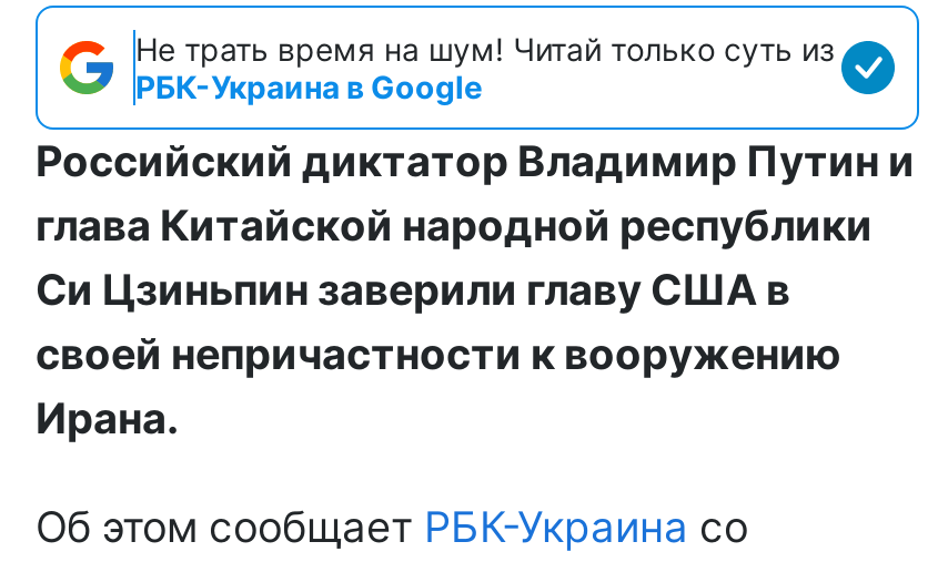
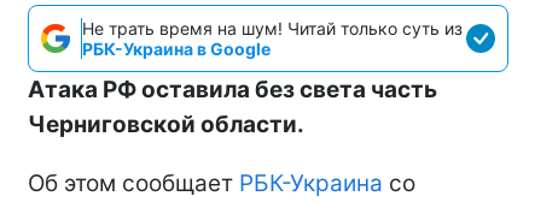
[36,136,915,444] Российский диктатор Владимир Путин и | глава Китайской народной республики | Си Цзиньпин заверили главу США в | своей непричастности к вооружению | Ирана. -> [28,76,437,138] Атака РФ оставила без света часть | Черниговской области.

